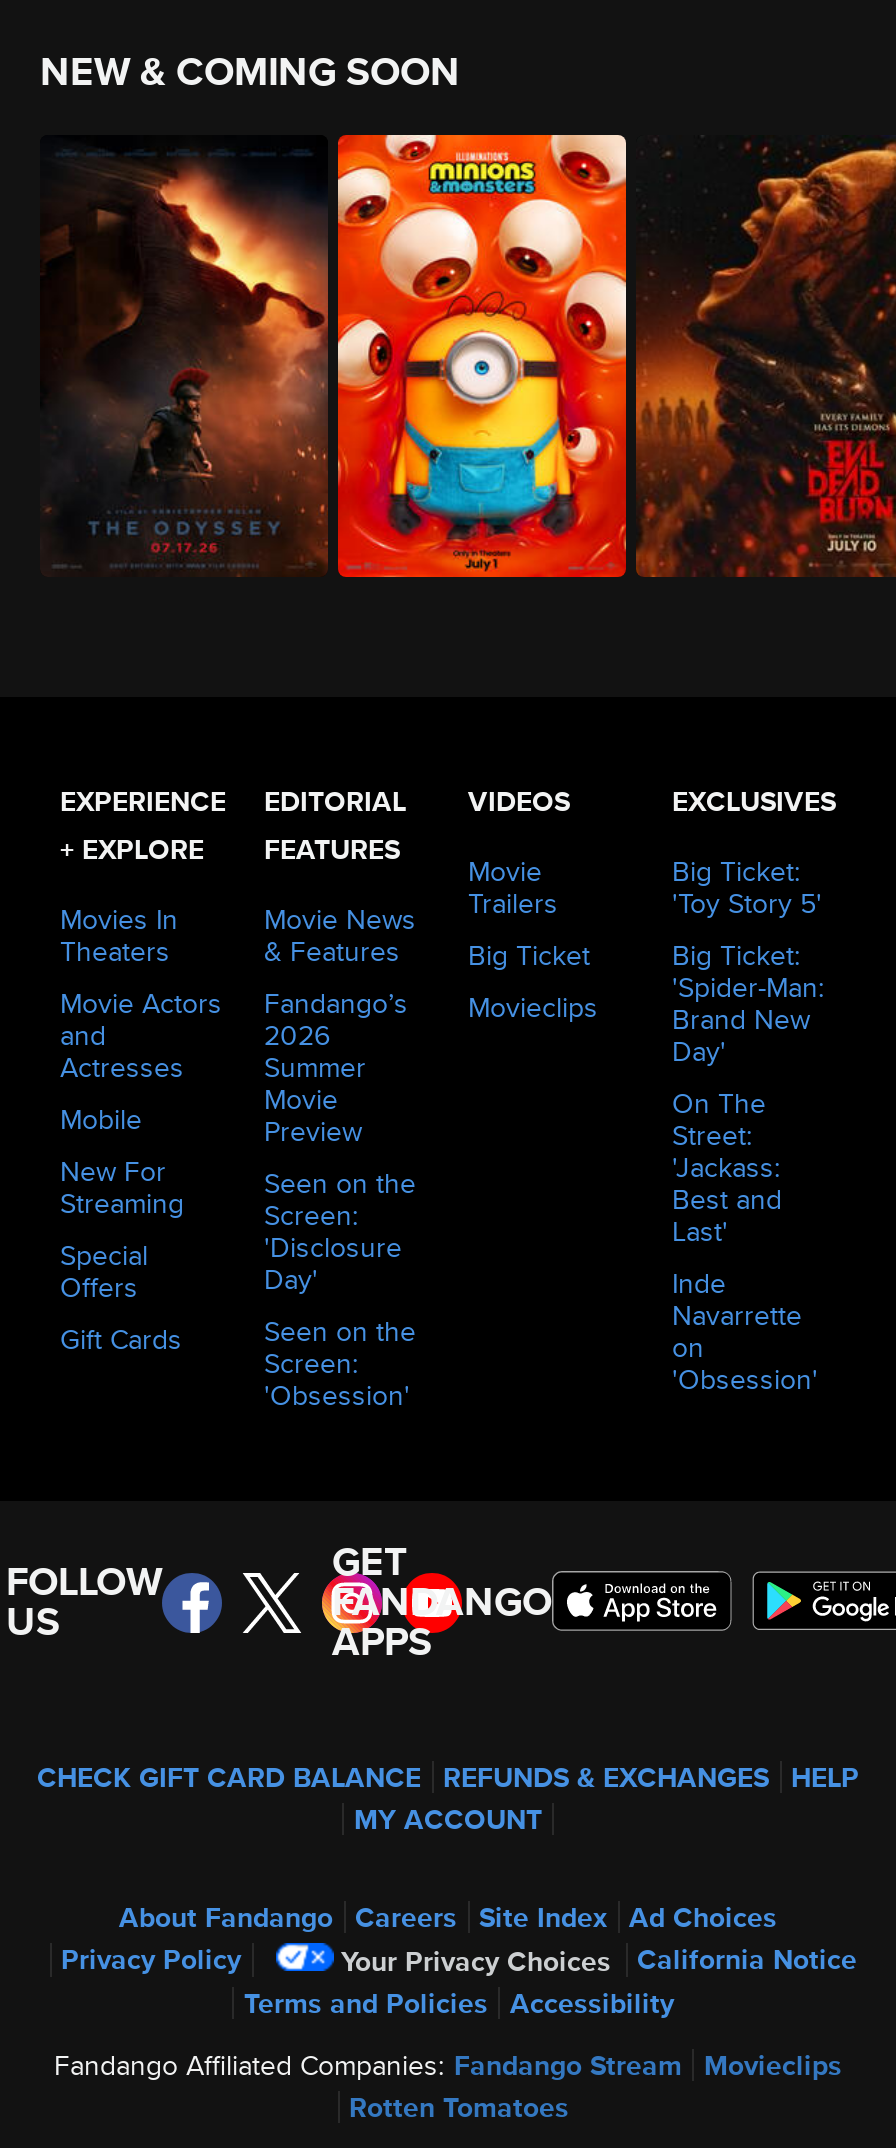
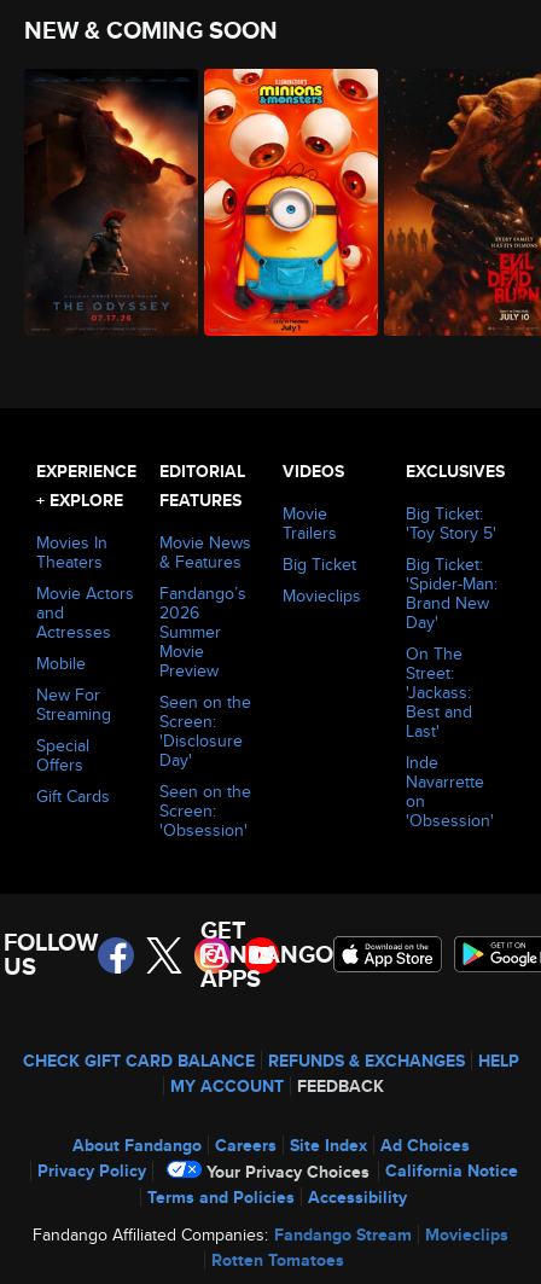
[354,1799,542,1839] MY ACCOUNT -> [170,1074,384,1098] MY ACCOUNT FEEDBACK

